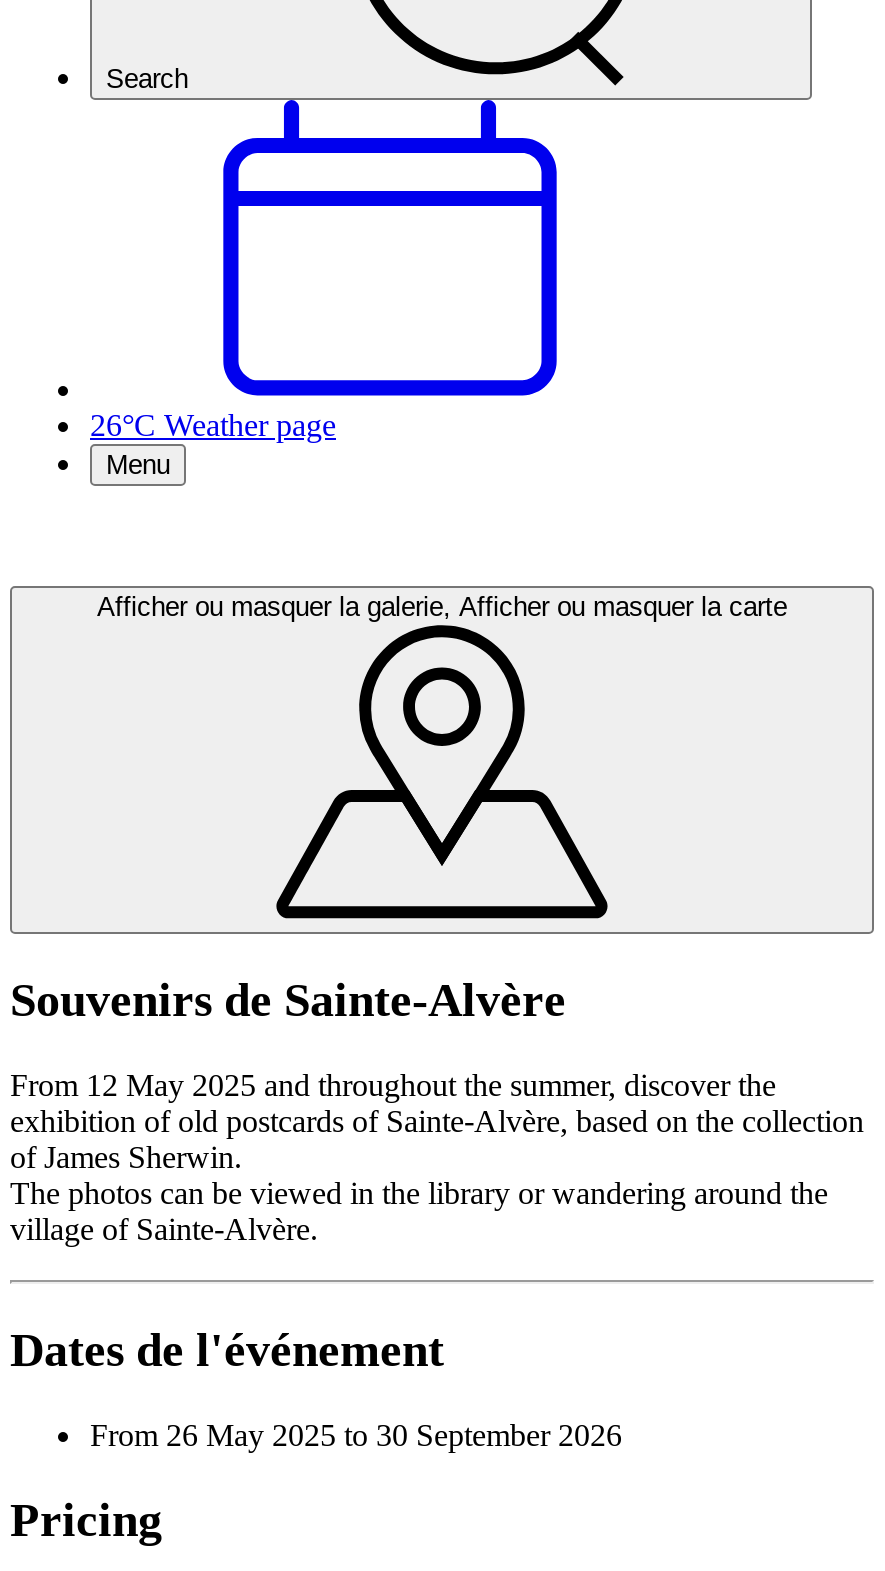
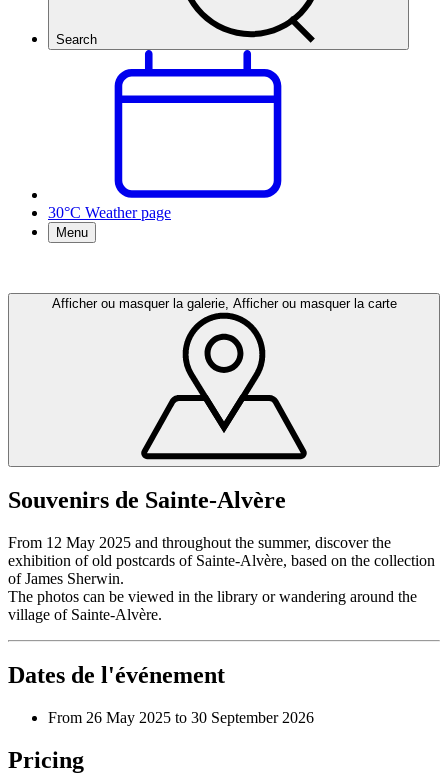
[90,408,336,442] 26°C Weather page -> [48,204,171,221] 30°C Weather page

